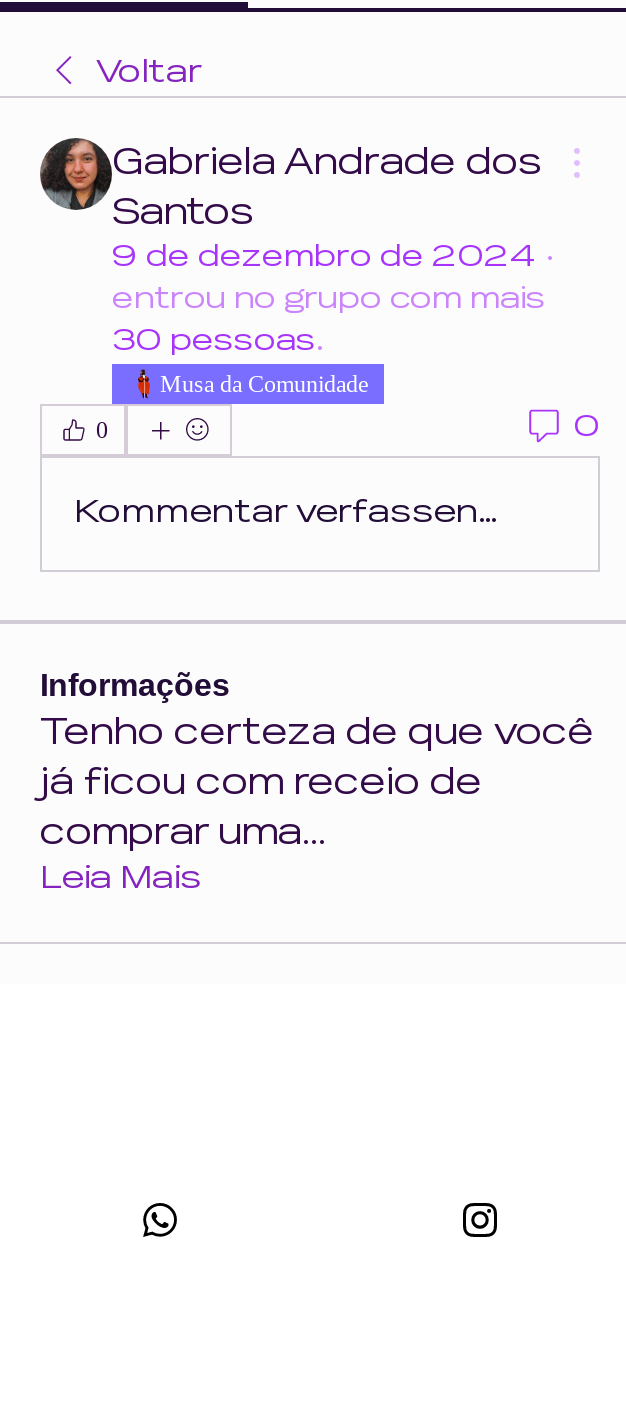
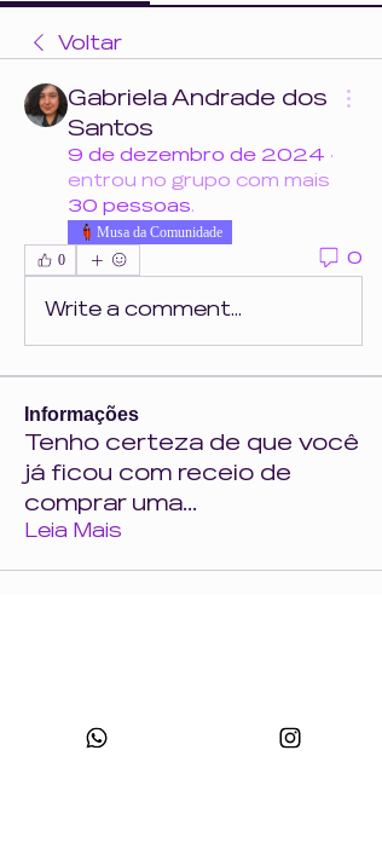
[74,496,496,530] Kommentar verfassen... -> [45,300,242,320] Write a comment...

